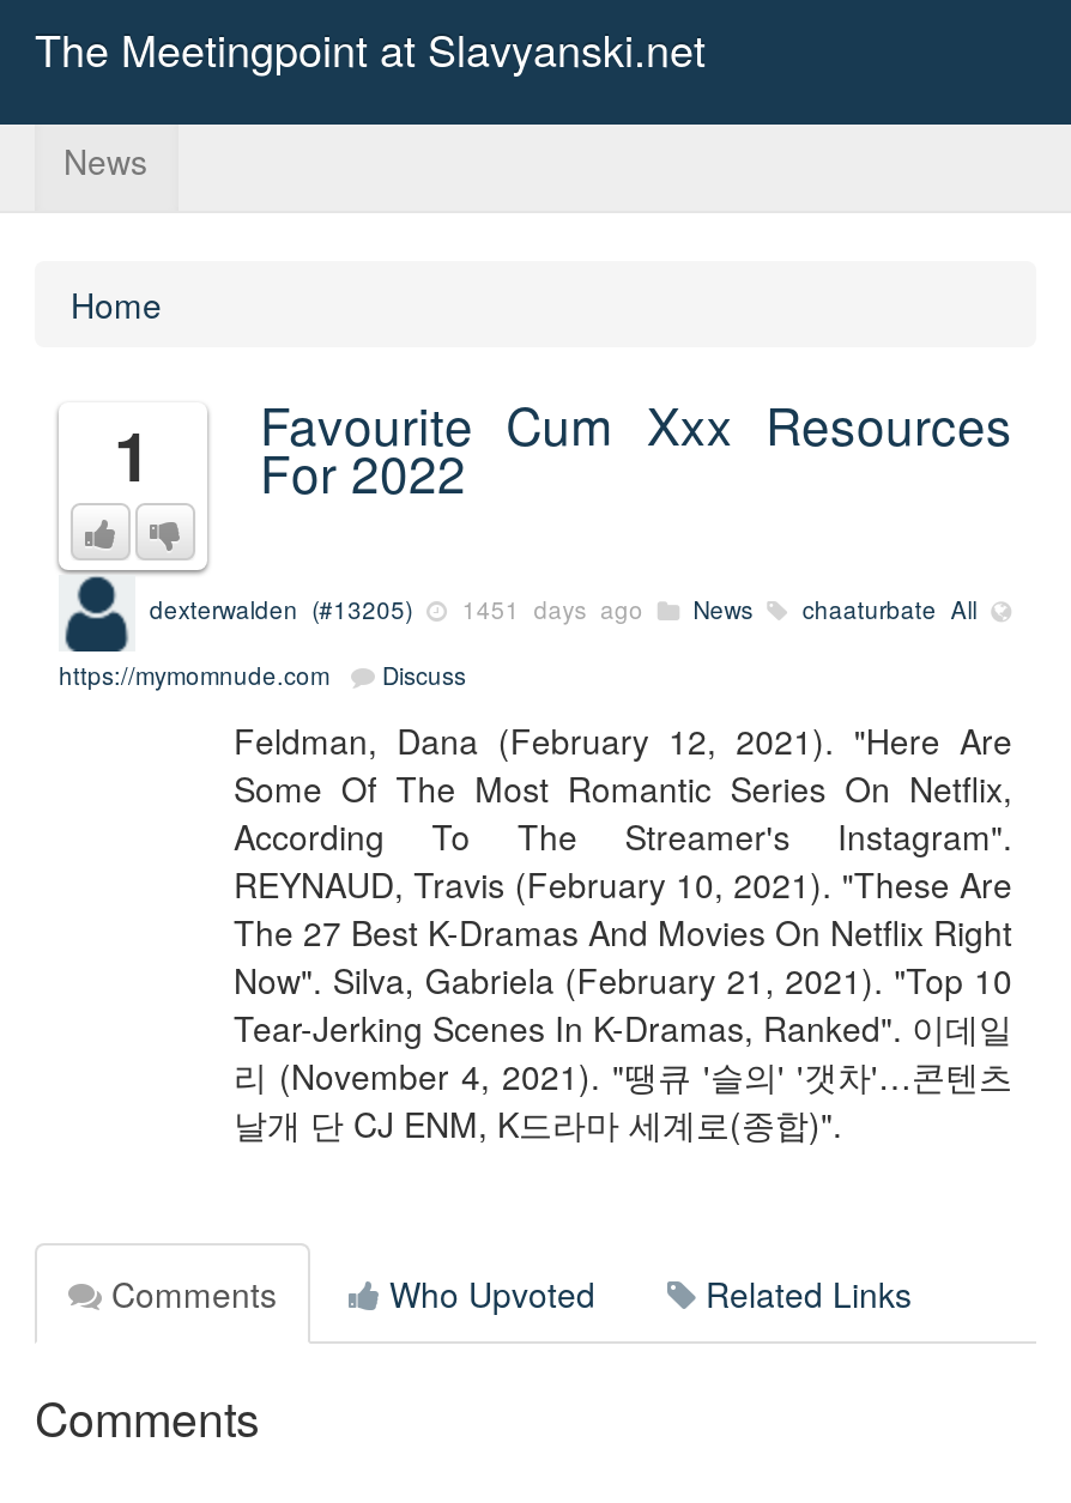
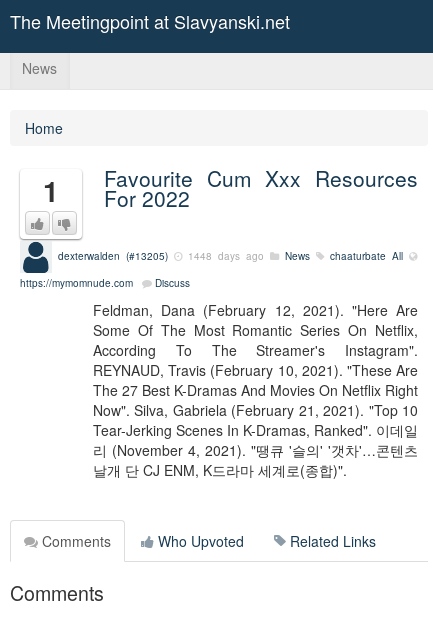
[149,593,977,627] dexterwalden (#13205) 1451 days ago News chaaturbate All -> [58,249,403,263] dexterwalden (#13205) 1448 days ago News chaaturbate All

